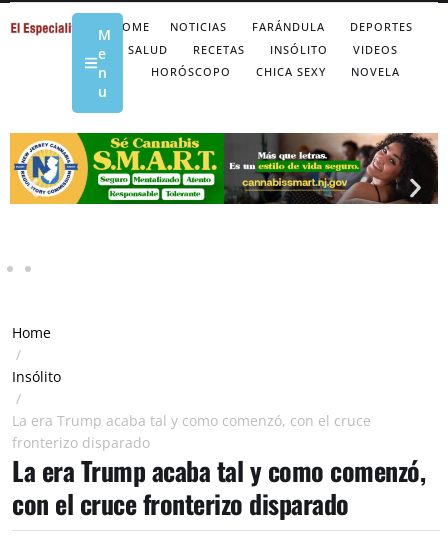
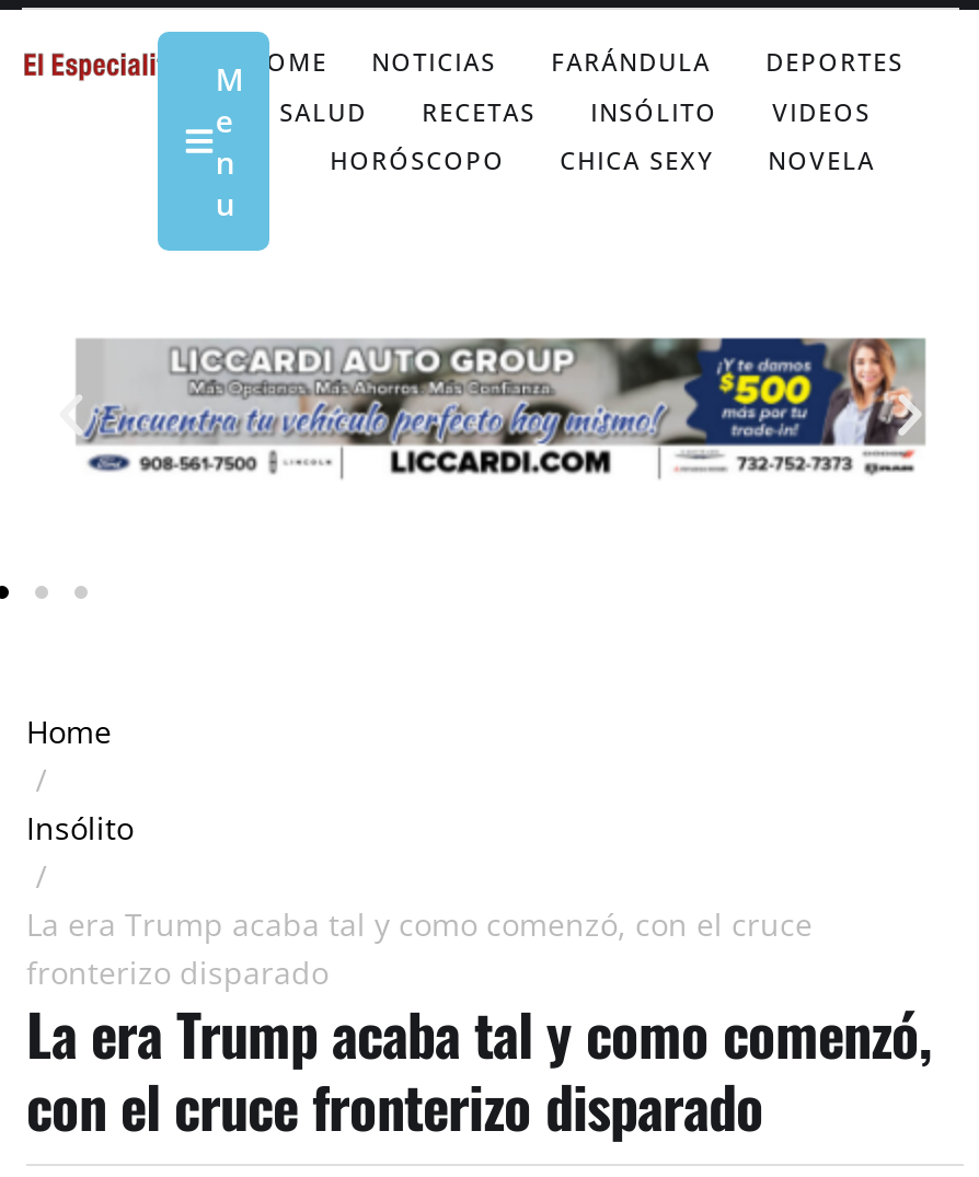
[9,132,439,215] [image] -> [22,295,959,478] [image]

